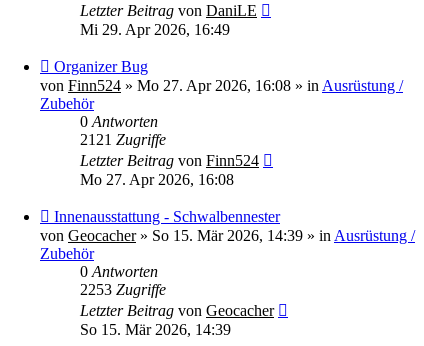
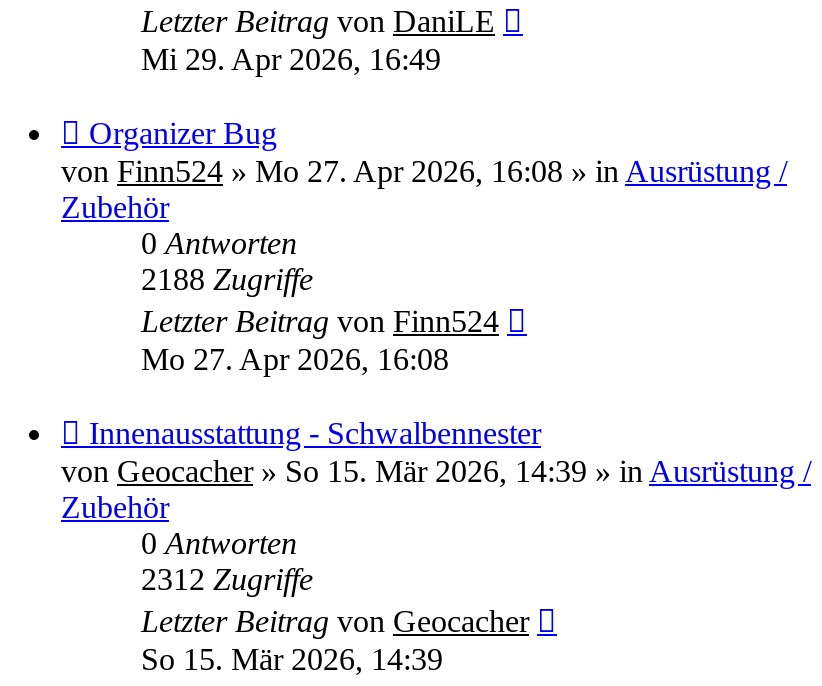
[80,131,166,148] 2121 Zugriffe -> [141,262,313,296] 2188 Zugriffe
[80,281,166,298] 2253 Zugriffe -> [141,562,313,596] 2312 Zugriffe

